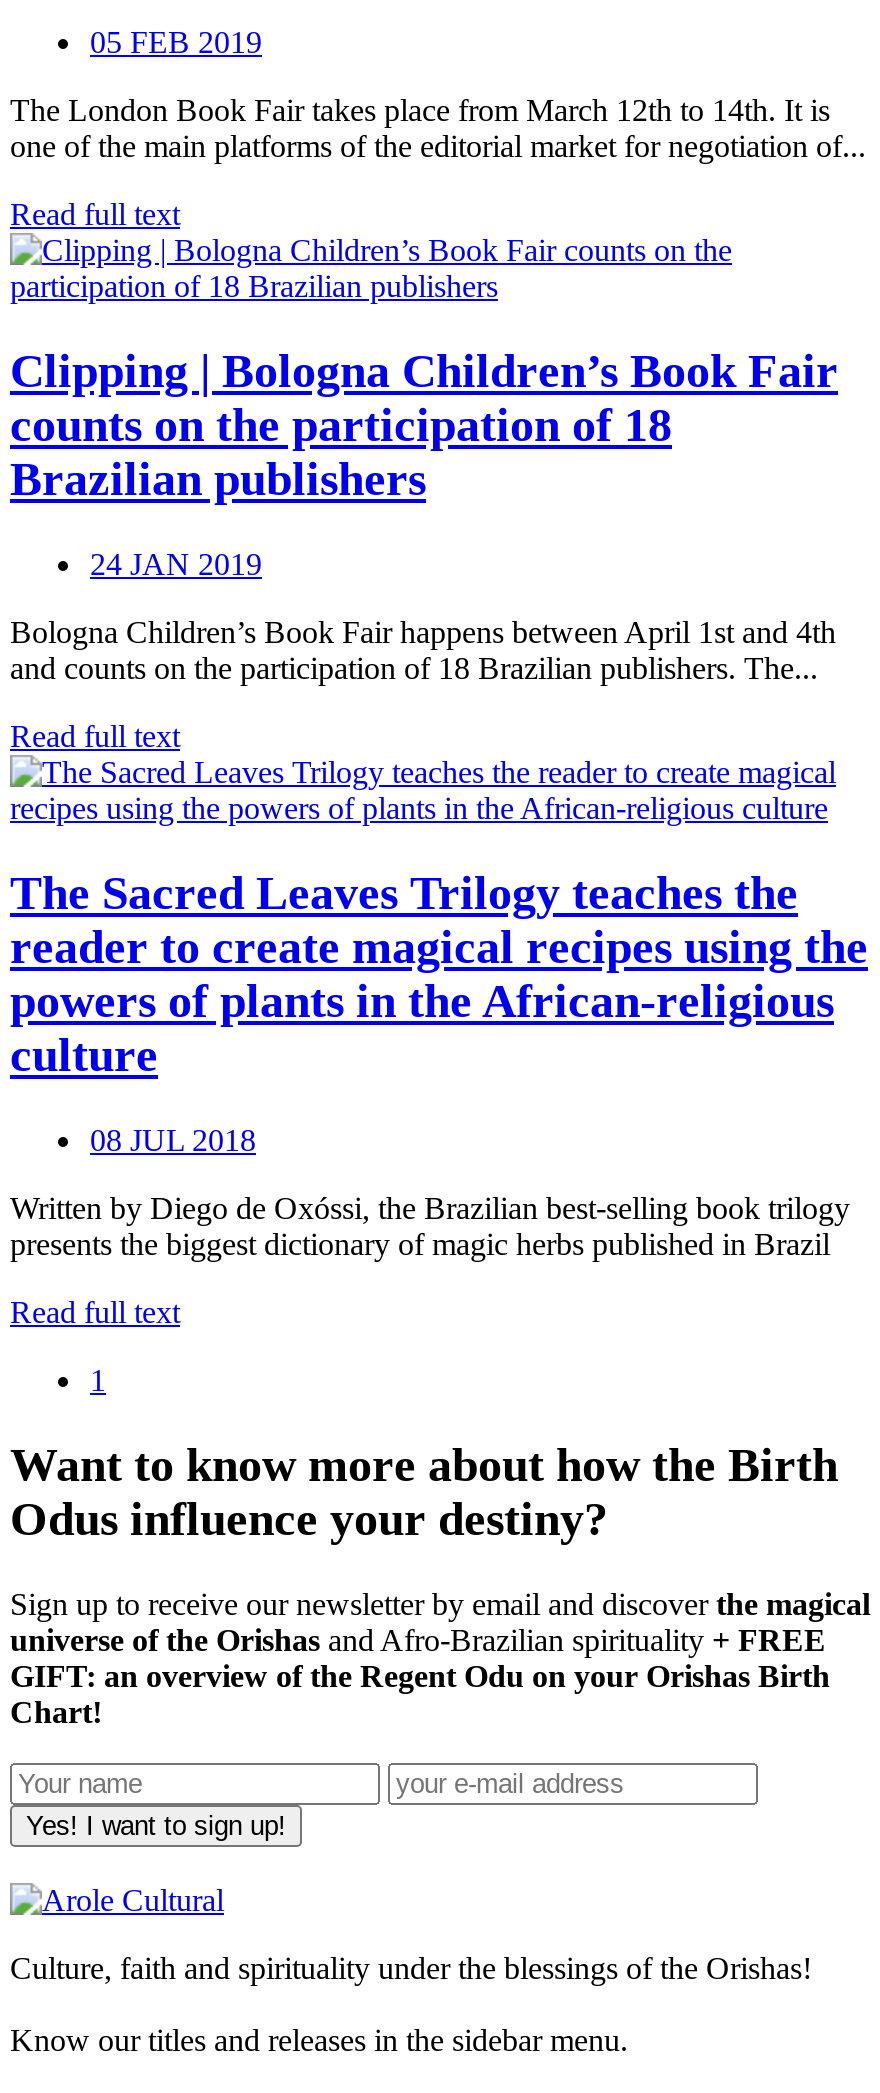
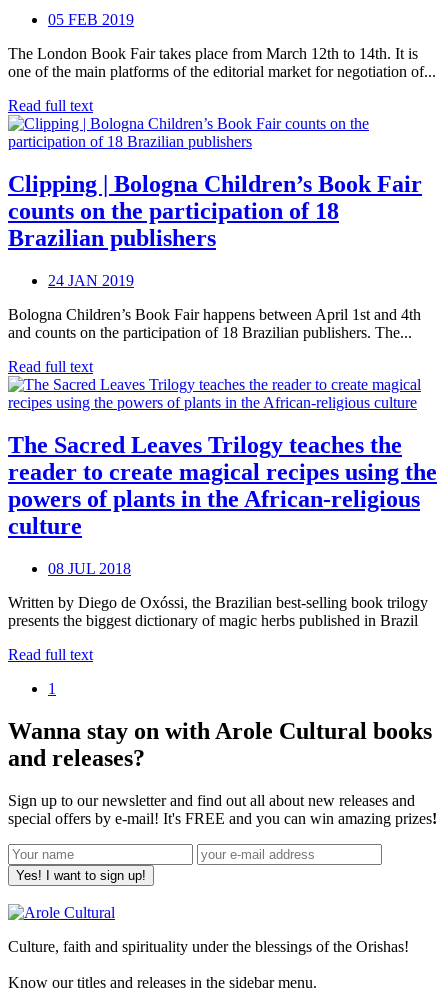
[10,1438,838,1544] Want to know more about how the Birth | Odus influence your destiny? -> [8,718,432,771] Wanna stay on with Arole Cultural books | and releases?
[10,1586,870,1728] Sign up to receive our newsletter by email and discover the magical | universe of the Orishas and Afro-Brazilian spirituality + FREE | GIFT: an overview of the Regent Odu on your Orishas Birth | Chart! -> [8,792,437,827] Sign up to our newsletter and find out all about new releases and | special offers by e-mail! It's FREE and you can win amazing prizes!

